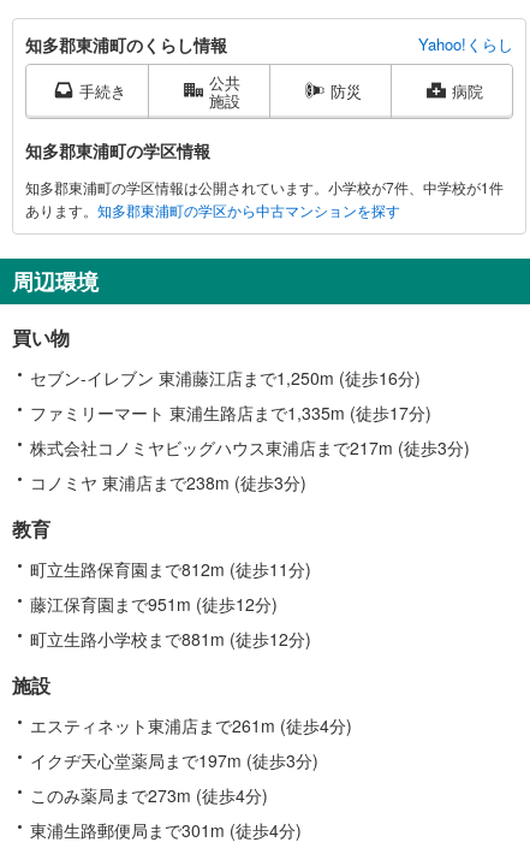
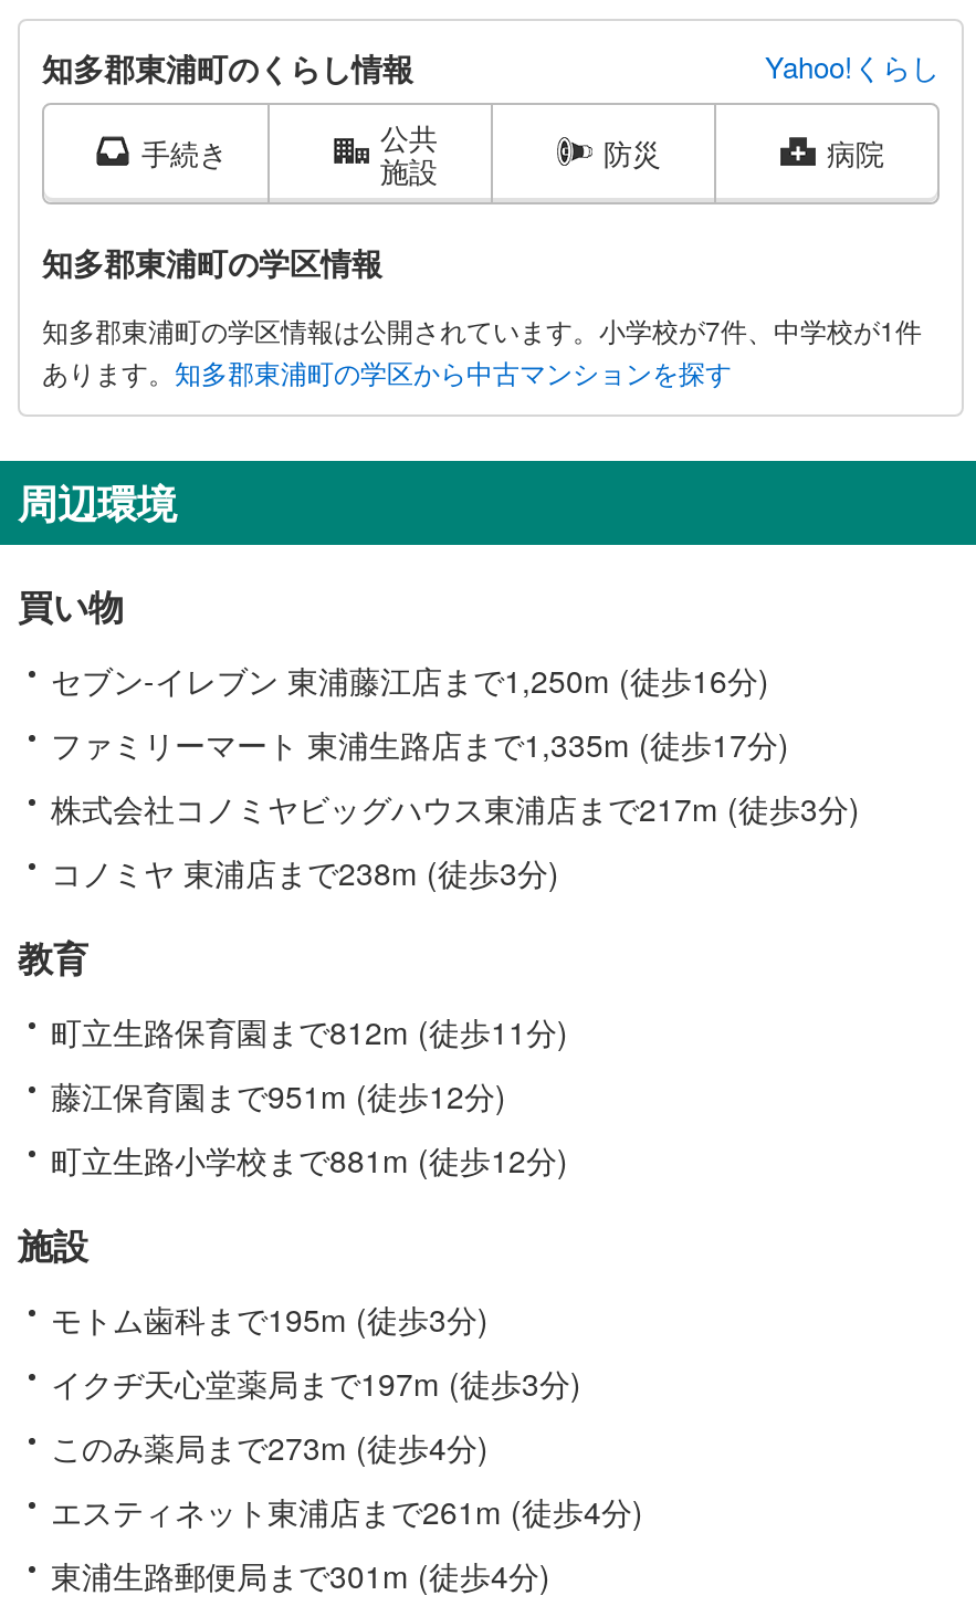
none -> [51,1296,489,1340] モトム歯科まで195m (徒歩3分)
moved [30,713,352,737] -> [51,1488,643,1533]: エスティネット東浦店まで261m (徒歩4分)

